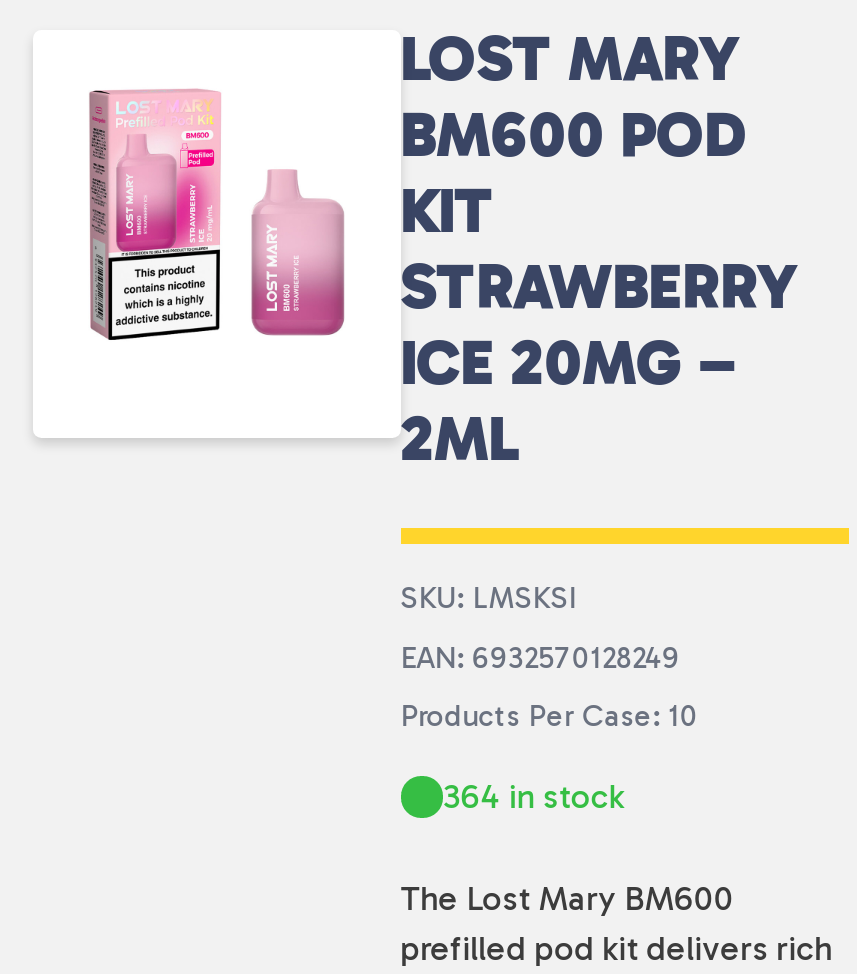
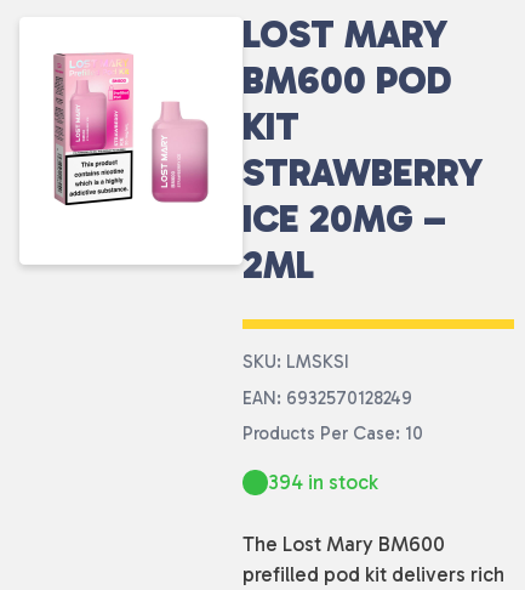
[443,776,625,816] 364 in stock -> [268,470,378,494] 394 in stock

